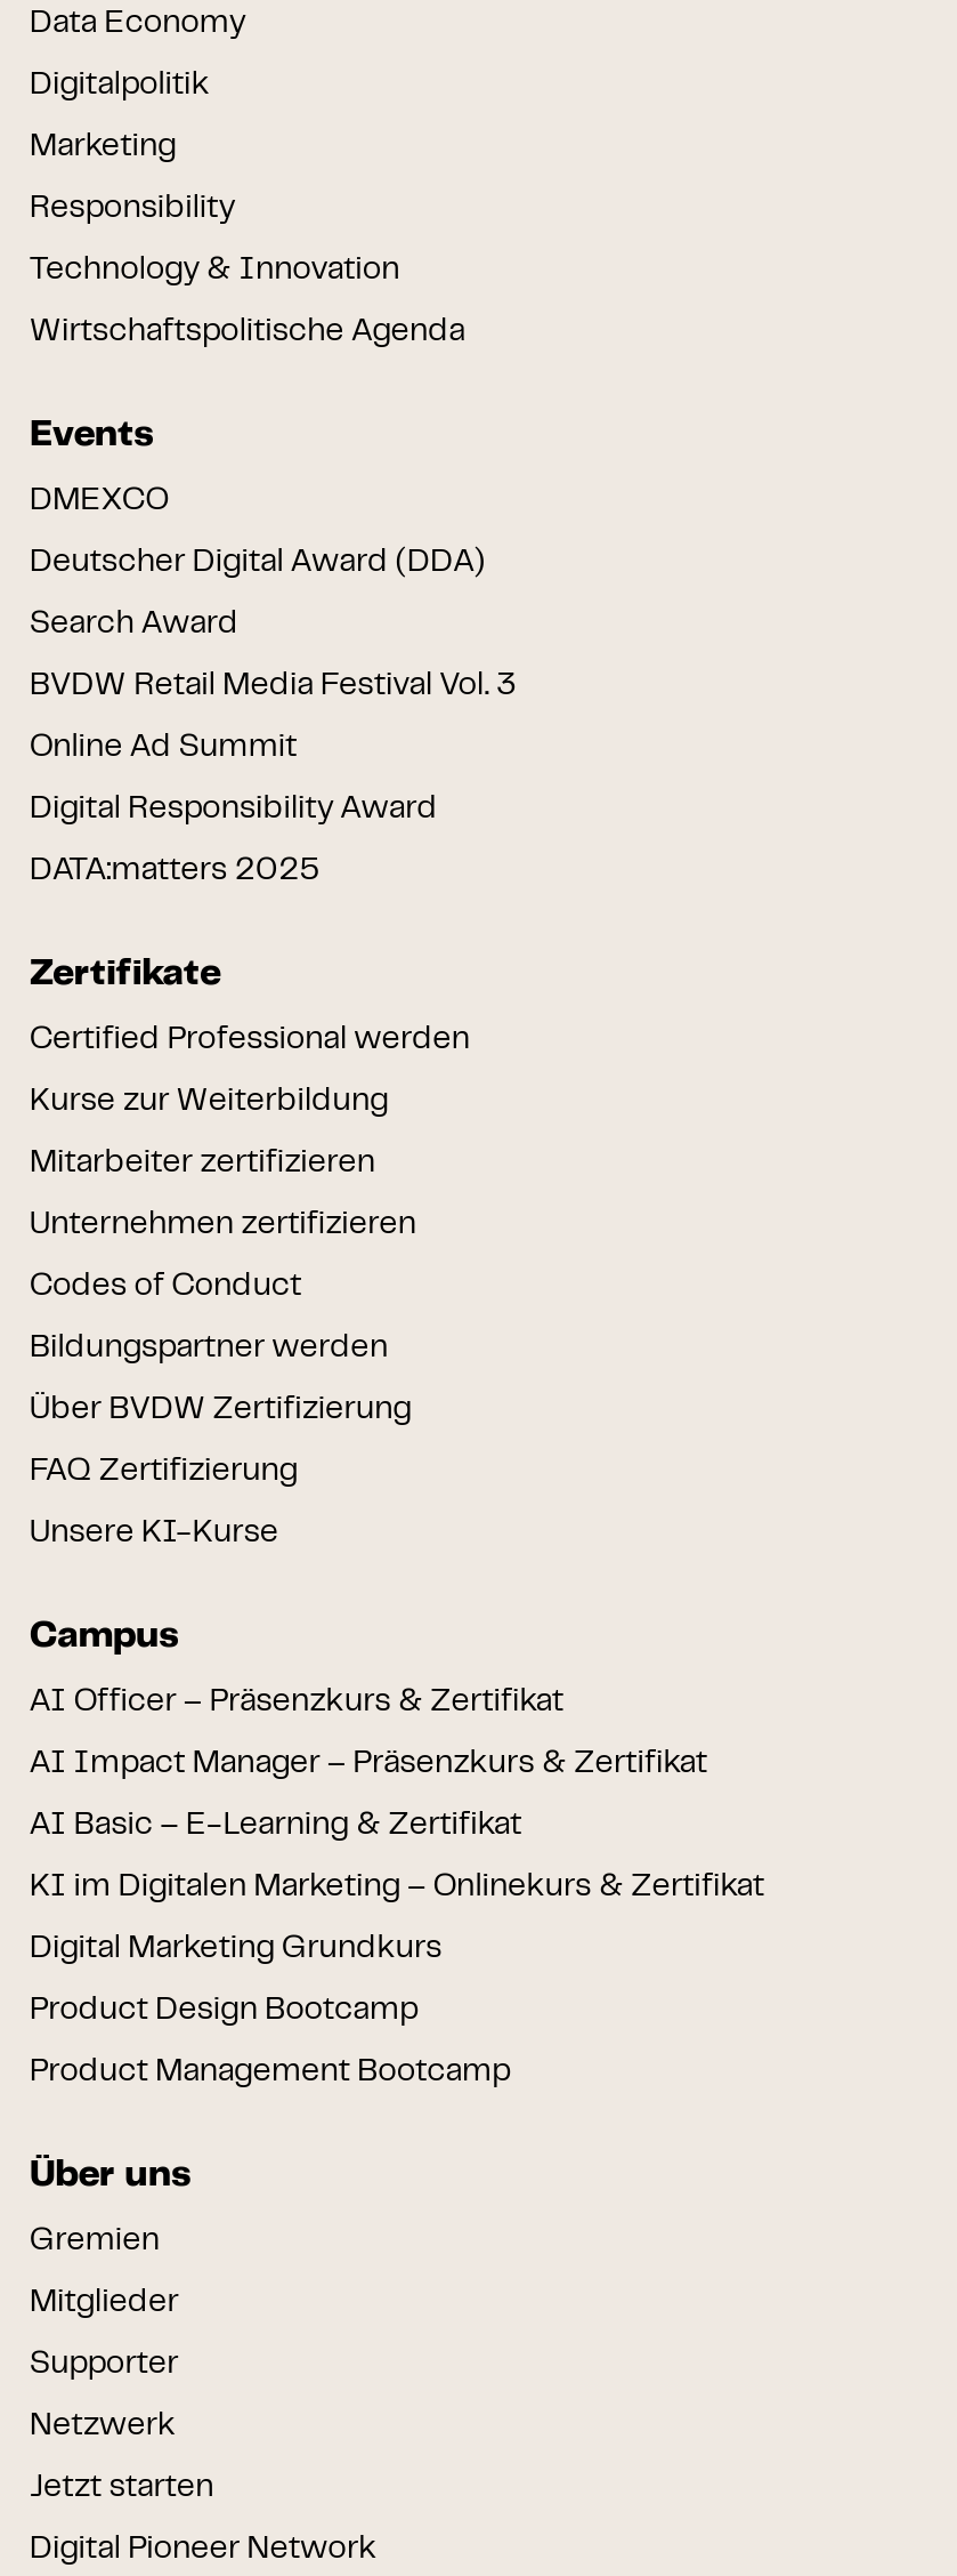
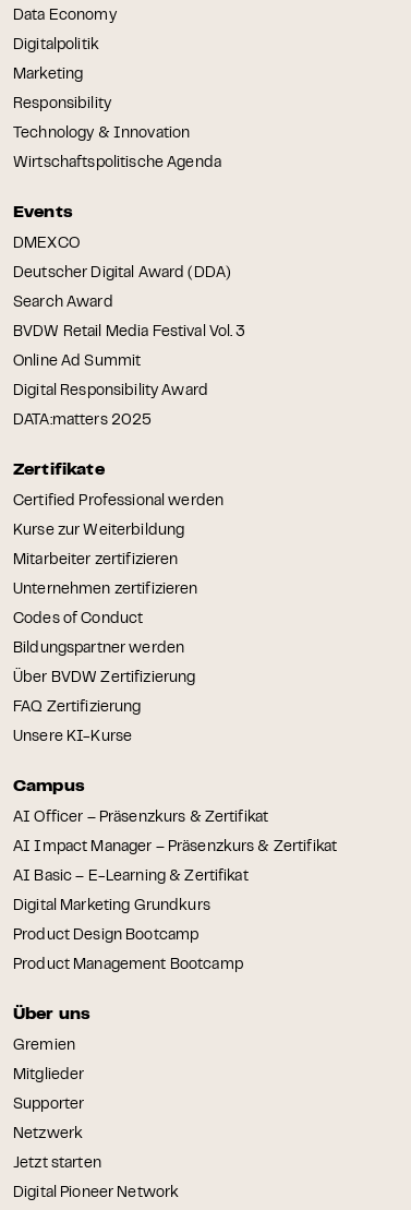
[30,1875,764,1902] KI im Digitalen Marketing – Onlinekurs & Zertifikat -> none

